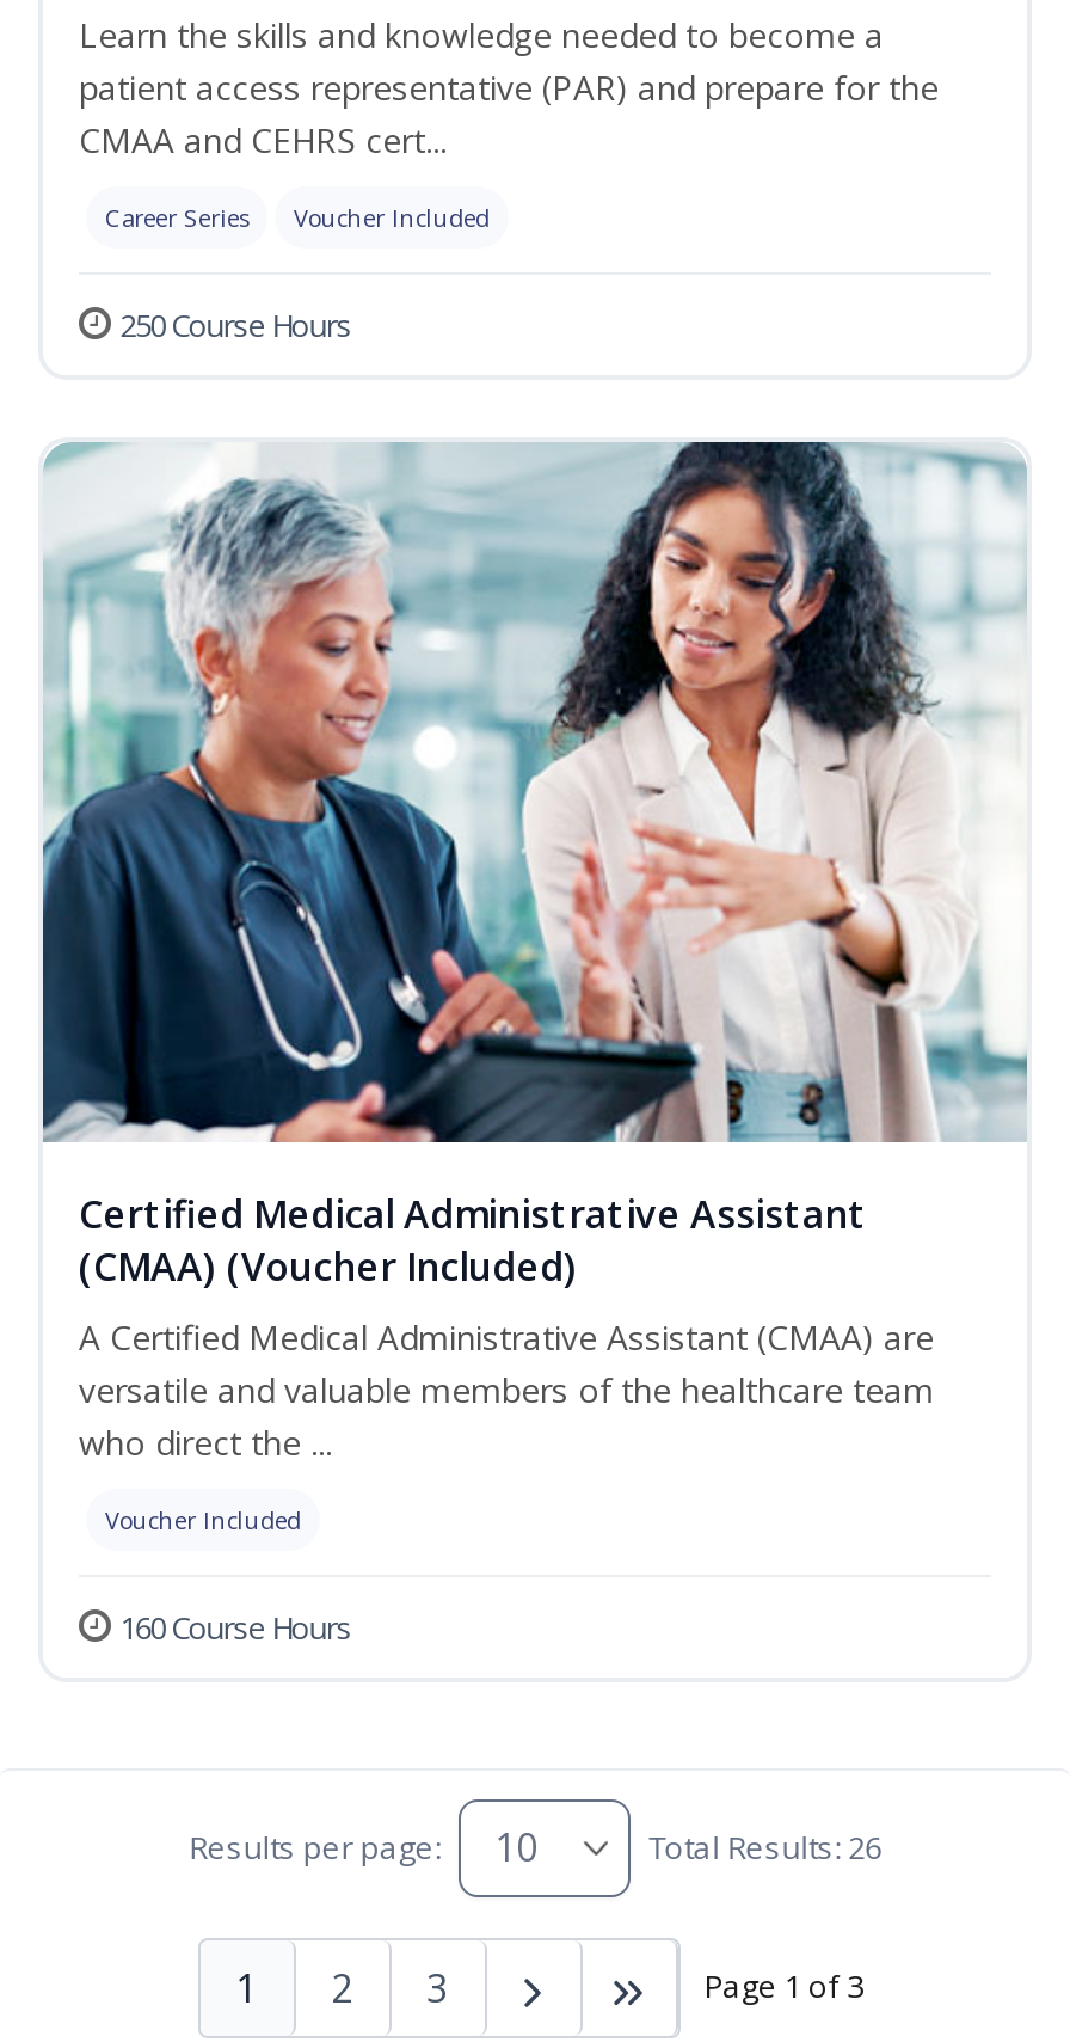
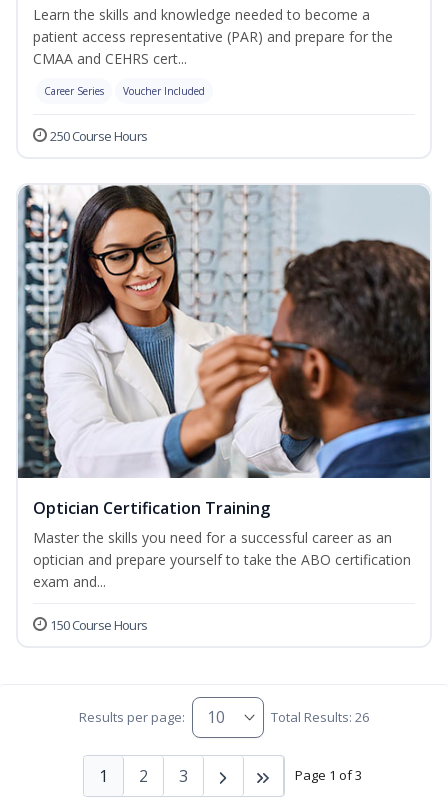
[43,440,1027,1648] [image] | Certified Medical Administrative Assistant | (CMAA) (Voucher Included) | A Certified Medical Administrative Assistant (CMAA) are | versatile and valuable members of the healthcare team | who direct the ... | Voucher Included | 160 Course Hours -> [18,184,431,633] [image] | Optician Certification Training | Master the skills you need for a successful career as an | optician and prepare yourself to take the ABO certification | exam and... | 150 Course Hours

